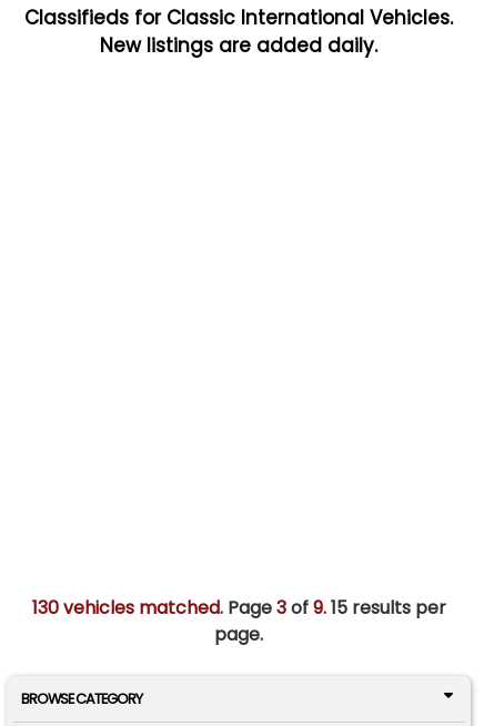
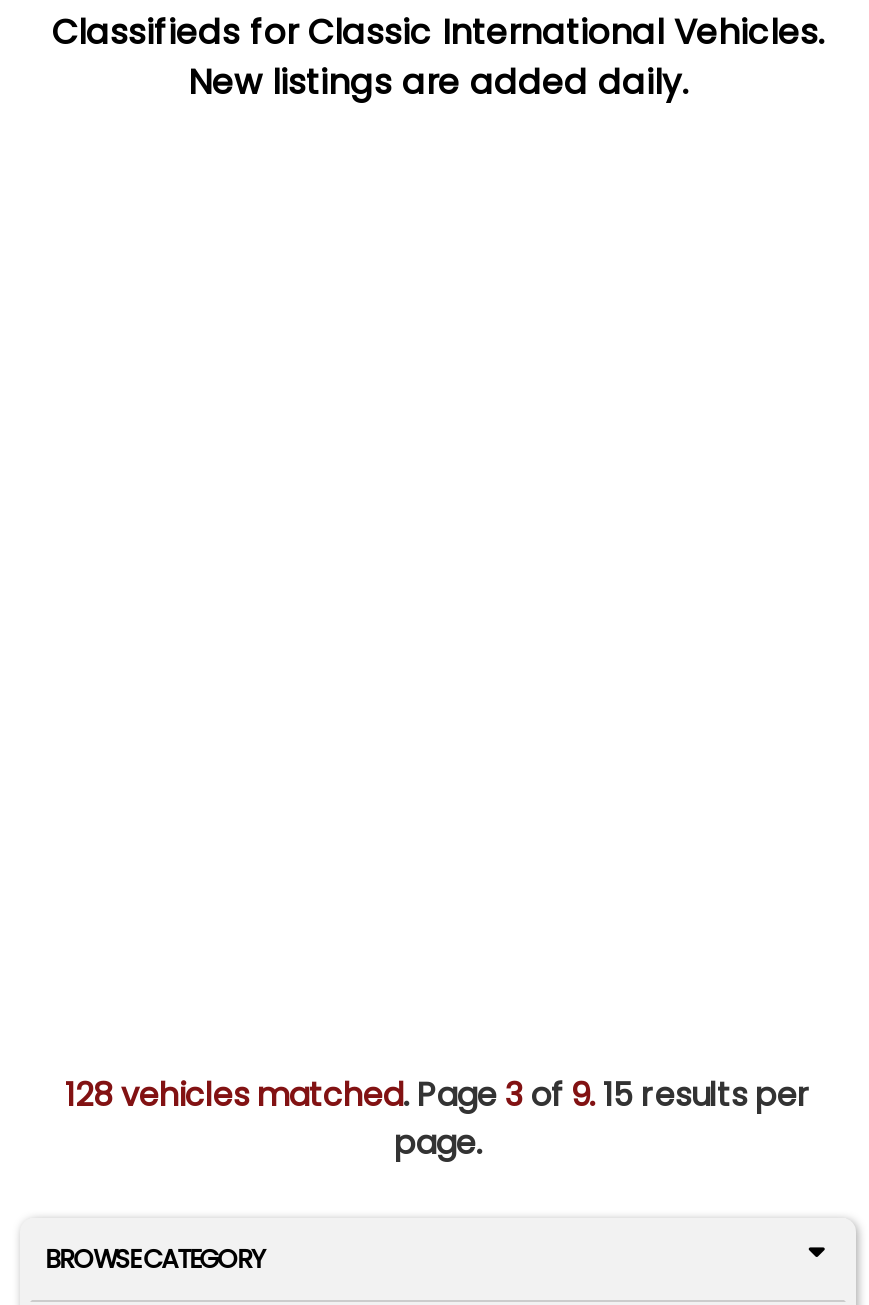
[32,595,446,621] 130 vehicles matched. Page 3 of 9. 15 results per -> [65,1072,811,1118] 128 vehicles matched. Page 3 of 9. 15 results per

